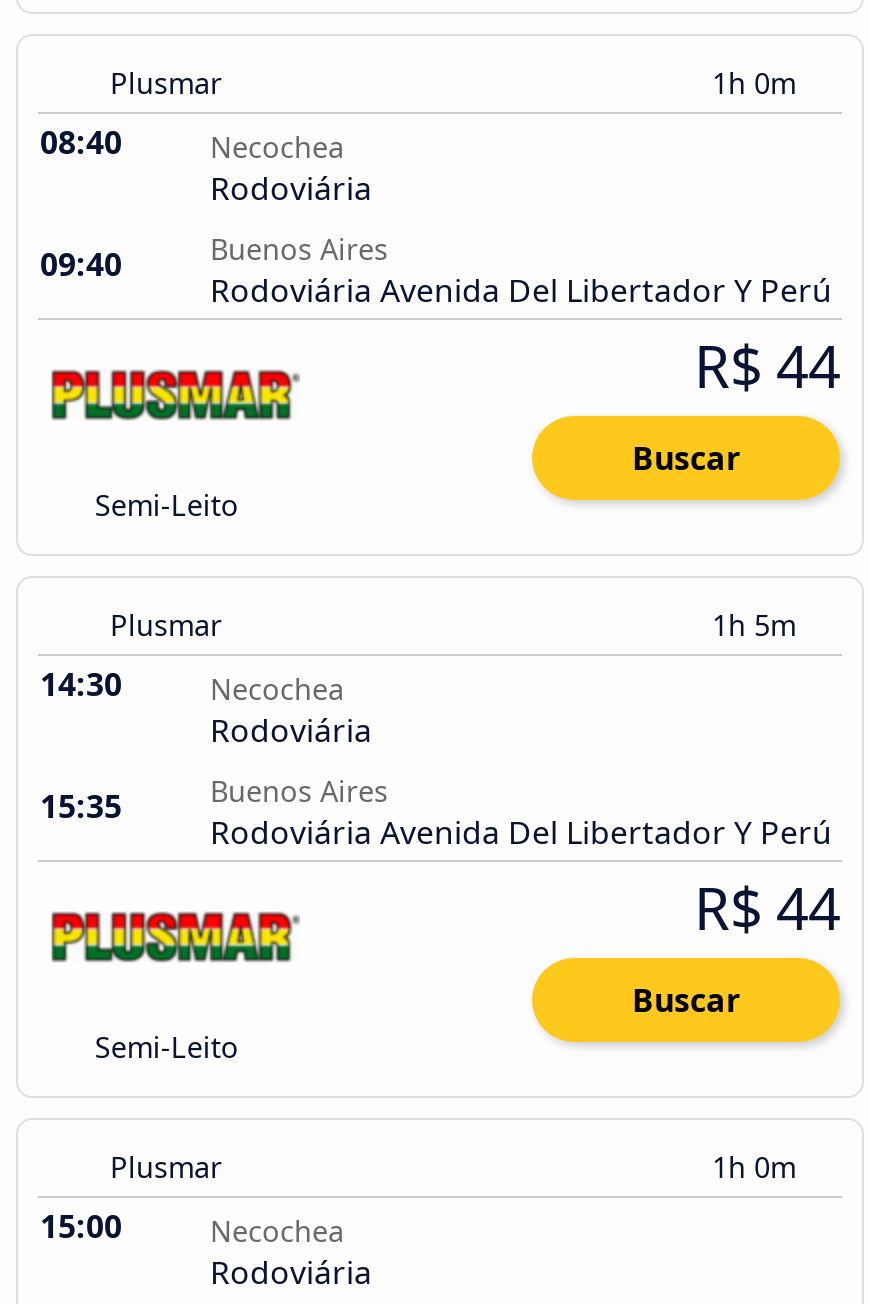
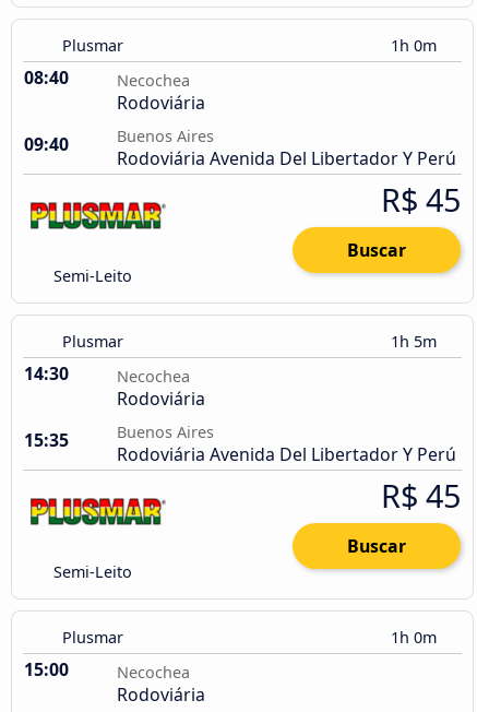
[694,326,840,404] R$ 44 -> [381,178,461,221] R$ 45
[694,868,840,946] R$ 44 -> [381,474,461,517] R$ 45

